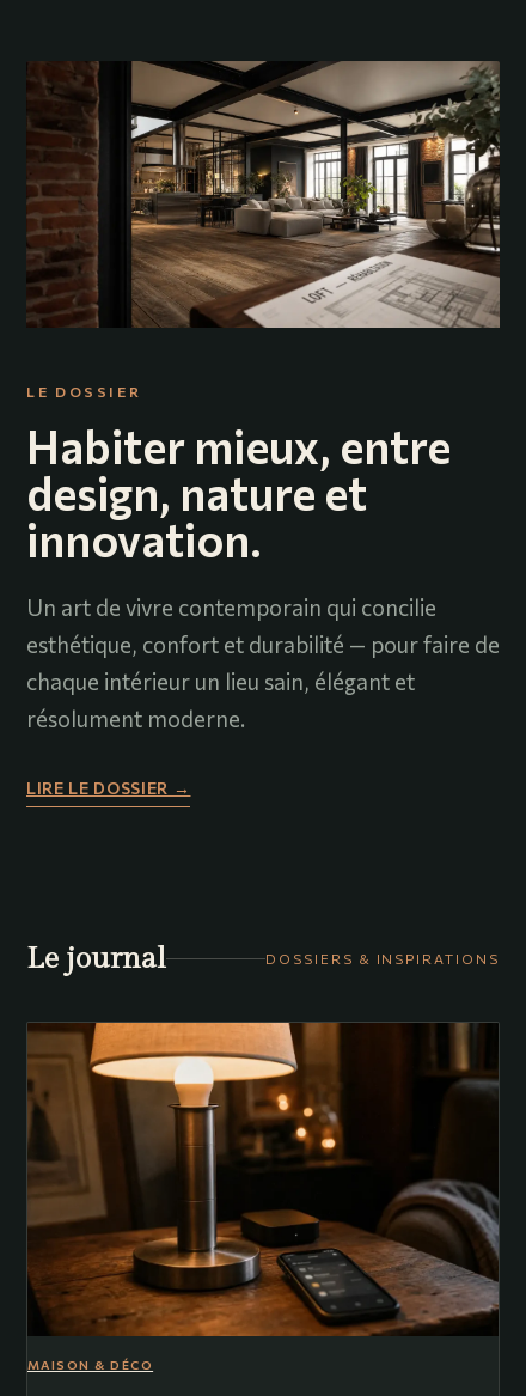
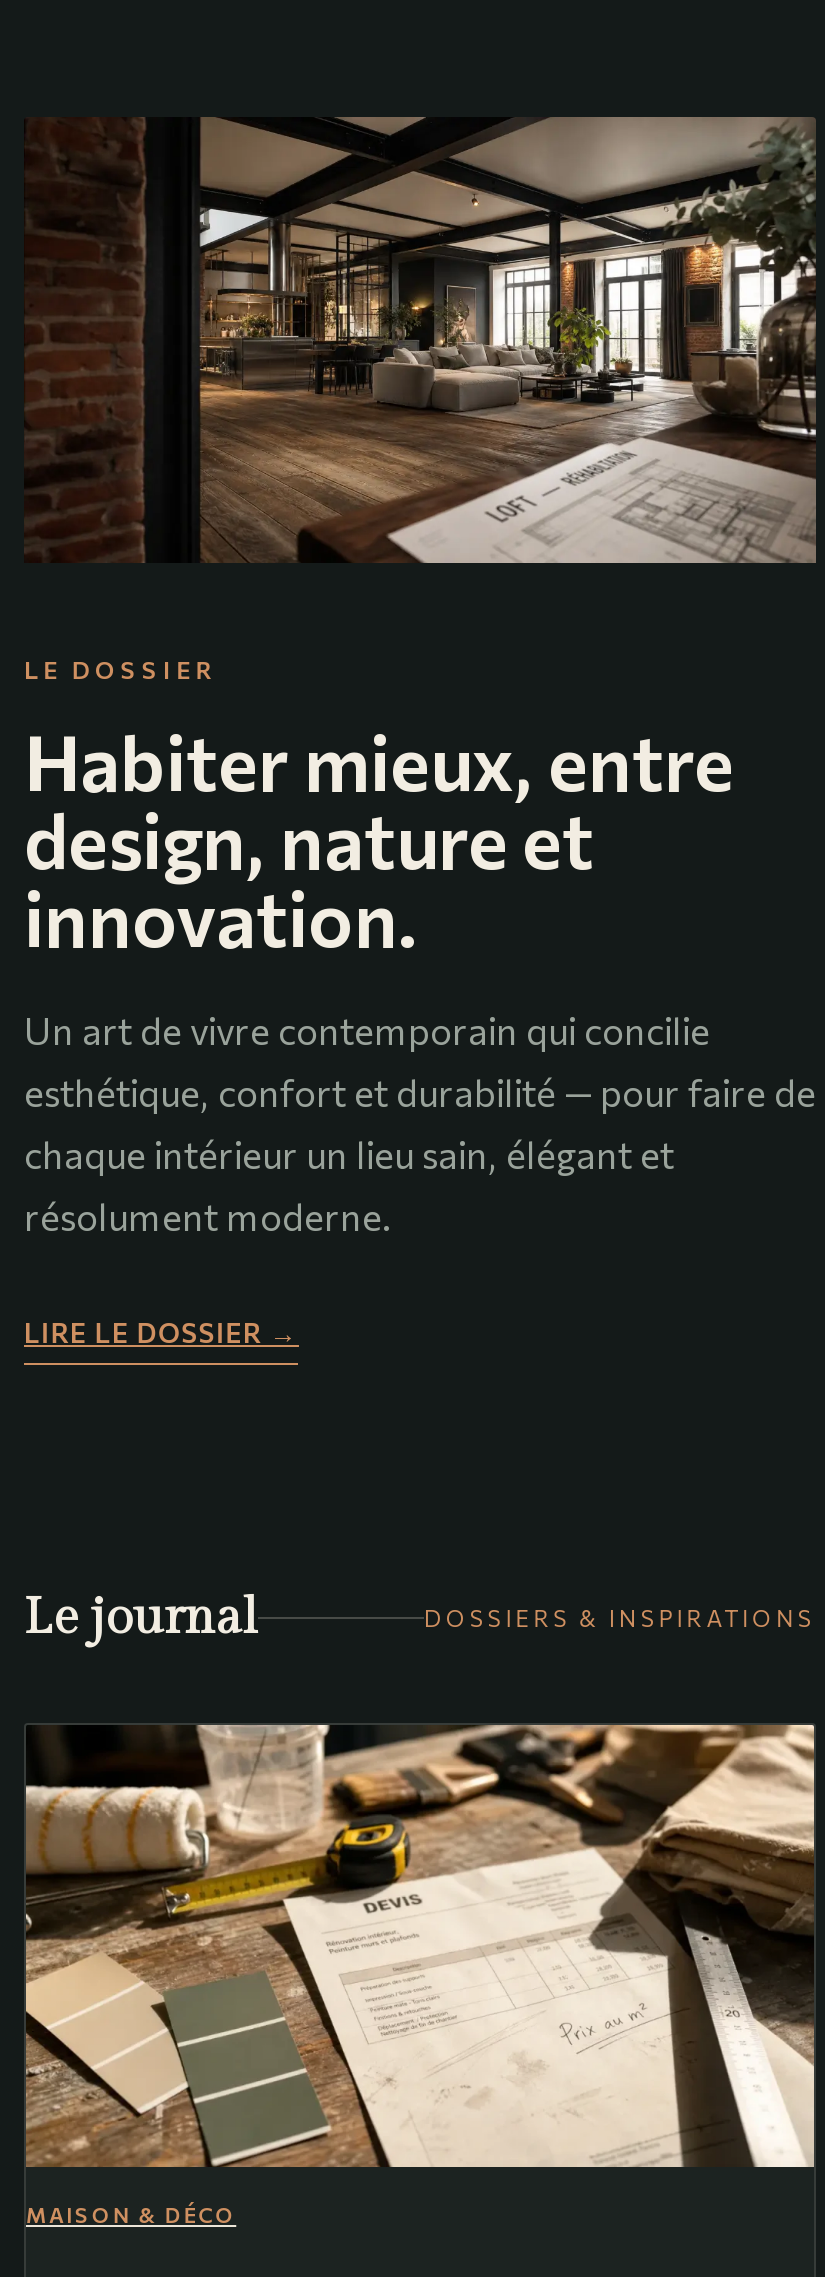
[27,1022,499,1337] [image] -> [24,1723,816,2169] [image]

